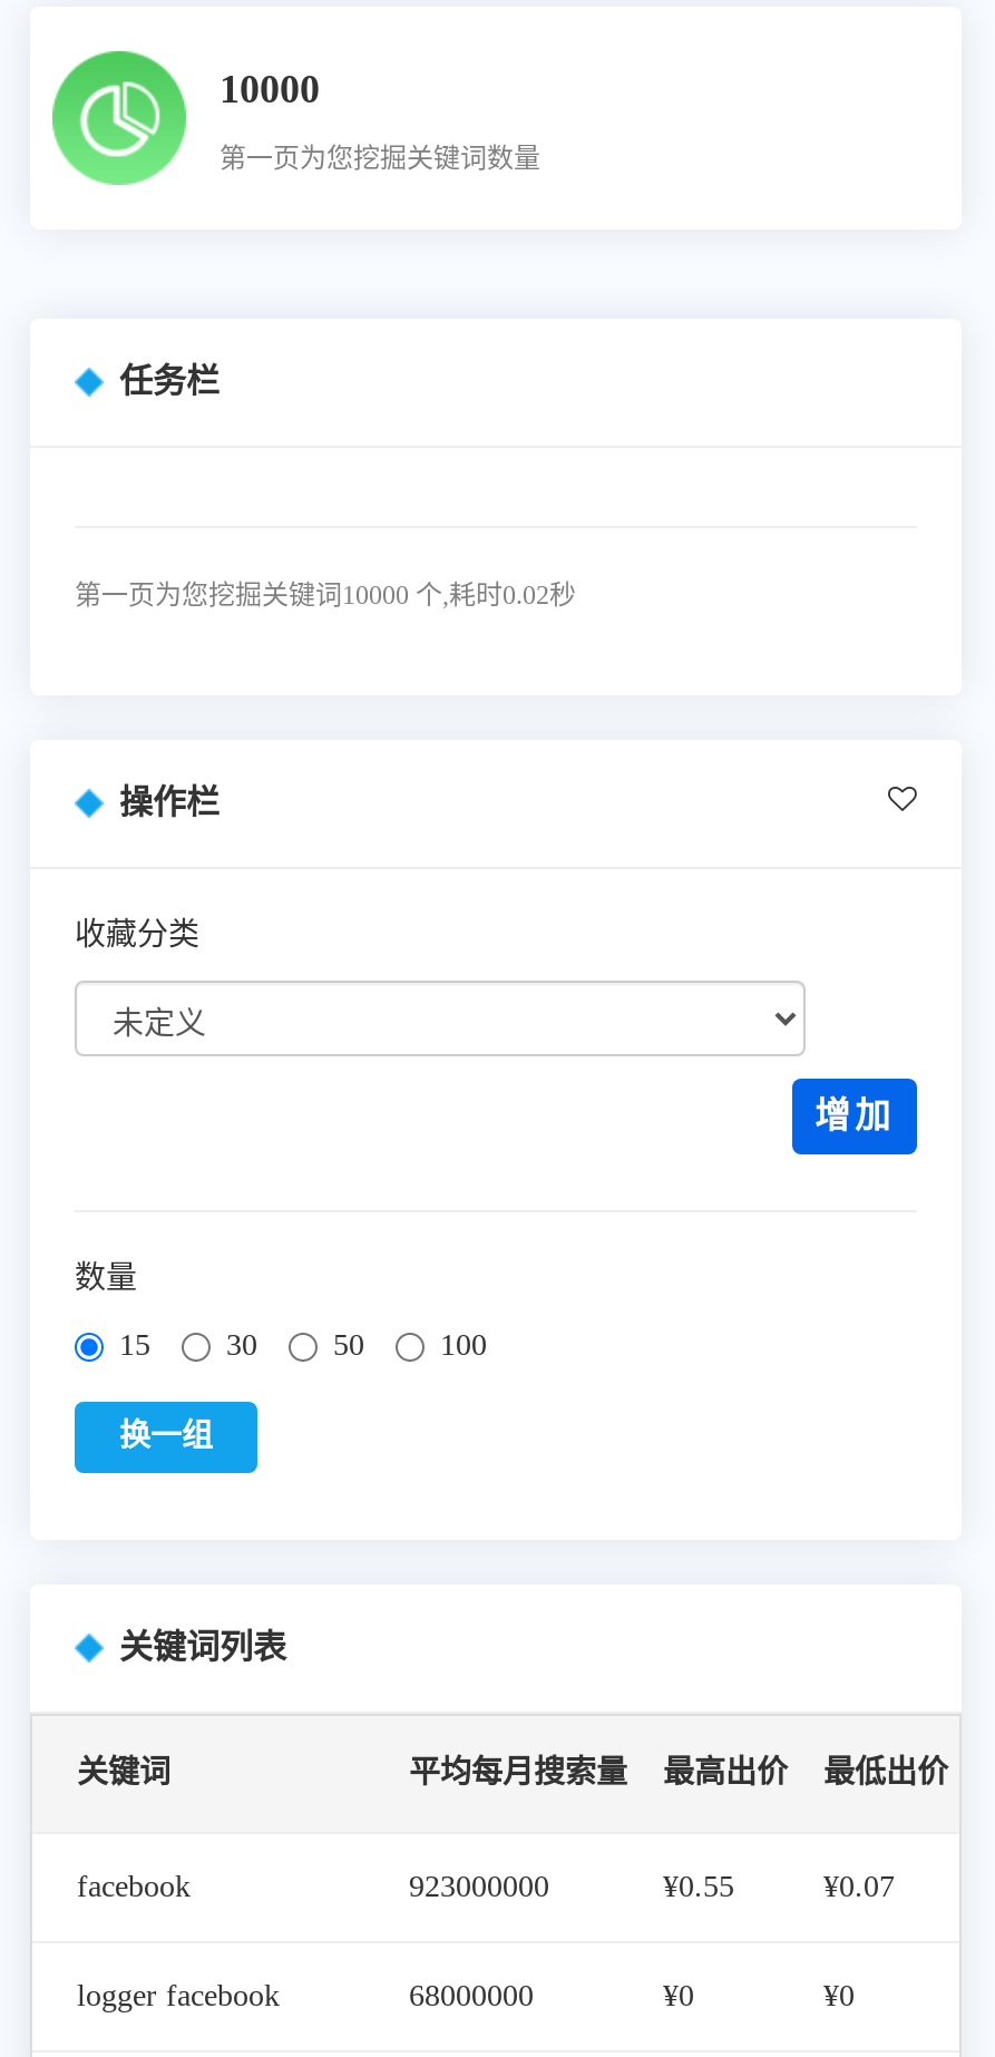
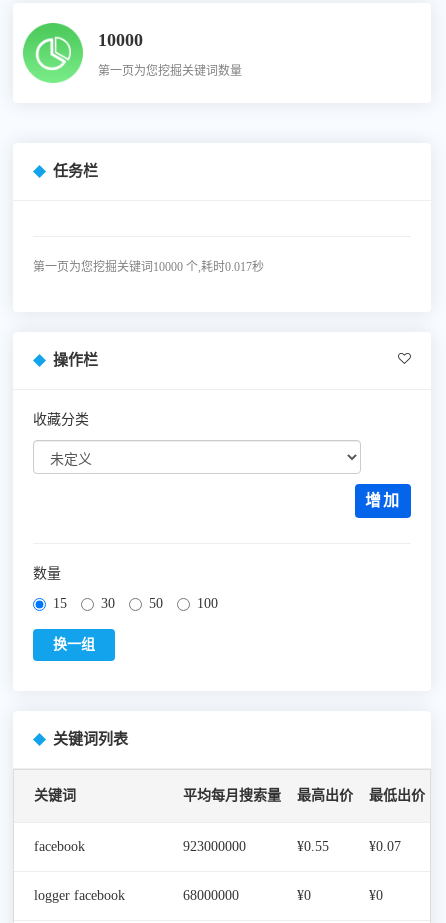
[75,578,576,610] 第一页为您挖掘关键词10000 个,耗时0.02秒 -> [33,259,264,273] 第一页为您挖掘关键词10000 个,耗时0.017秒

